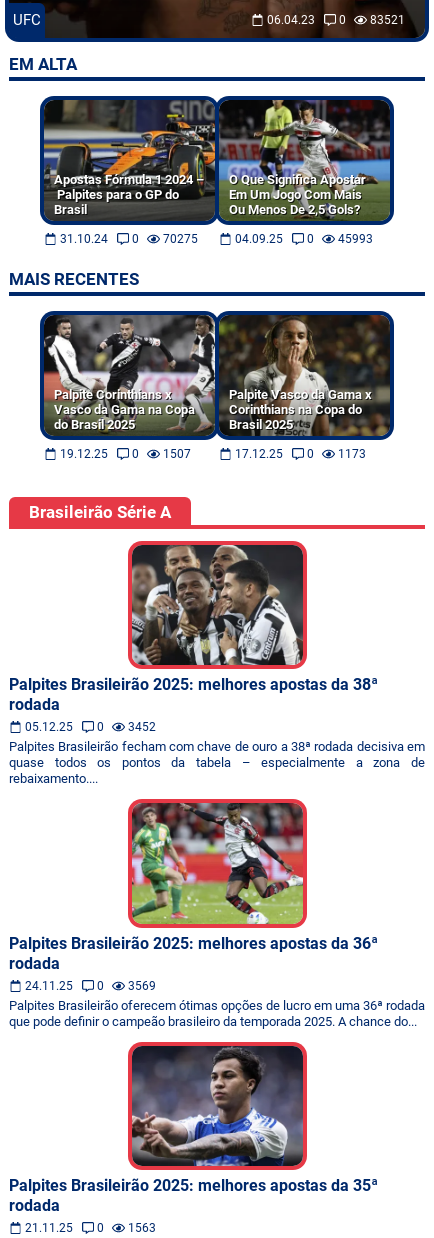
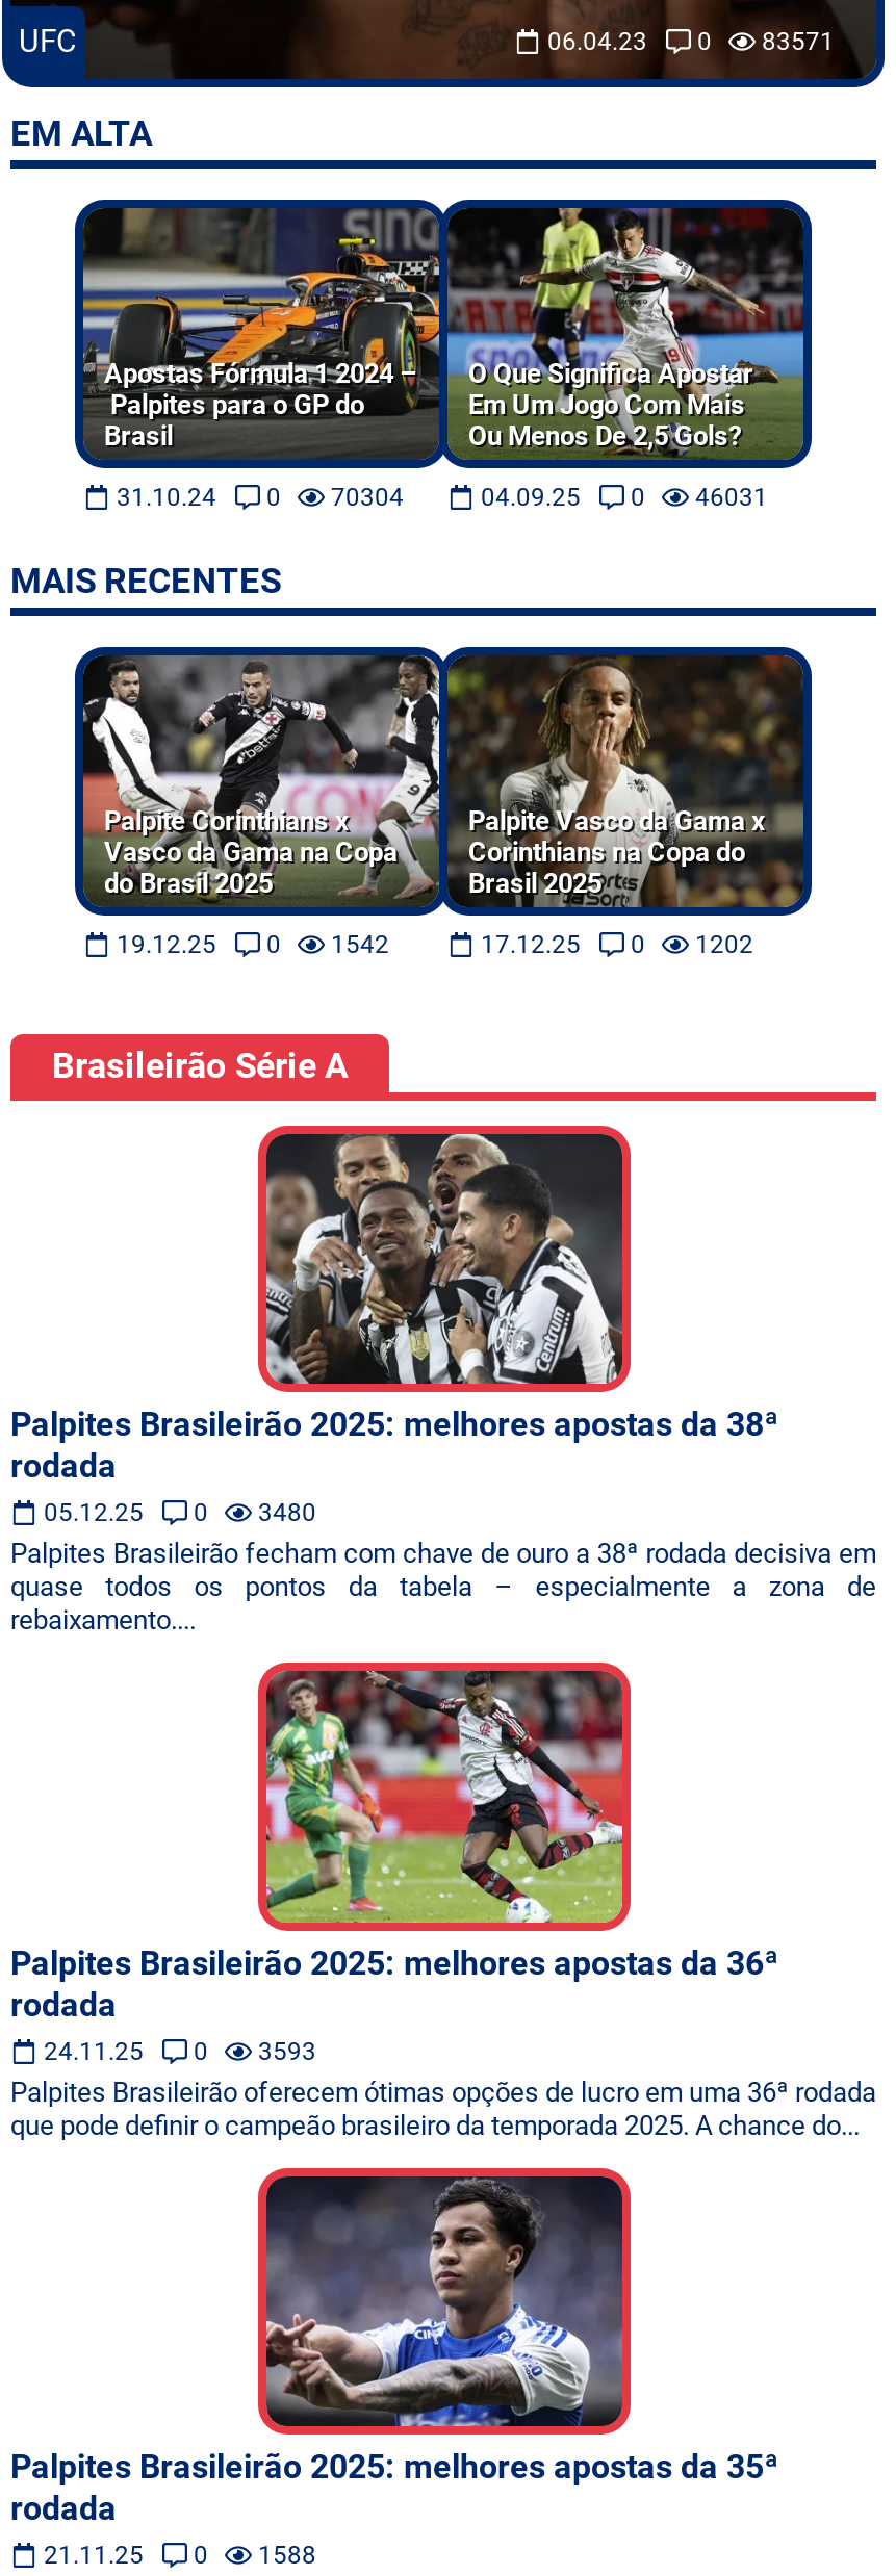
[267,13,405,27] 06.04.23 0 83521 -> [547,27,835,56] 06.04.23 0 83571
[60,232,198,246] 31.10.24 0 70275 -> [117,483,404,512] 31.10.24 0 70304
[235,232,373,246] 04.09.25 0 45993 -> [481,483,768,512] 04.09.25 0 46031
[60,447,191,461] 19.12.25 0 1507 -> [117,929,389,959] 19.12.25 0 1542
[235,447,366,461] 17.12.25 0 1173 -> [481,929,753,959] 17.12.25 0 1202
[25,720,156,734] 05.12.25 0 3452 -> [44,1499,316,1528] 05.12.25 0 3480
[25,979,156,993] 24.11.25 0 3569 -> [44,2037,316,2066] 24.11.25 0 3593
[25,1221,156,1235] 21.11.25 0 1563 -> [44,2542,316,2571] 21.11.25 0 1588

